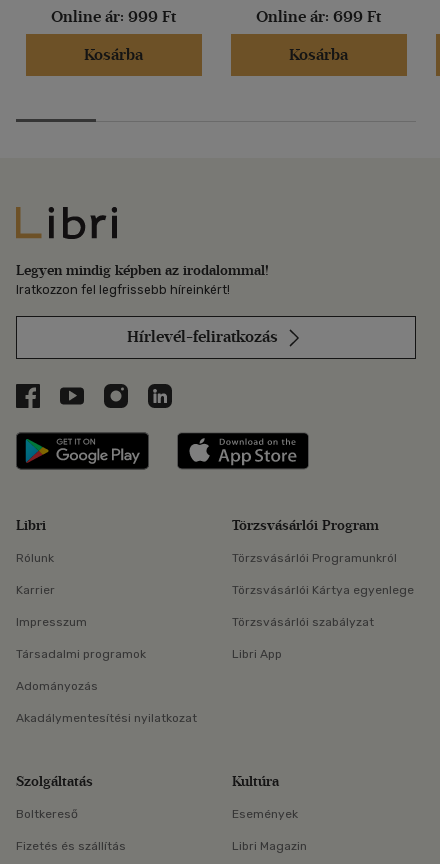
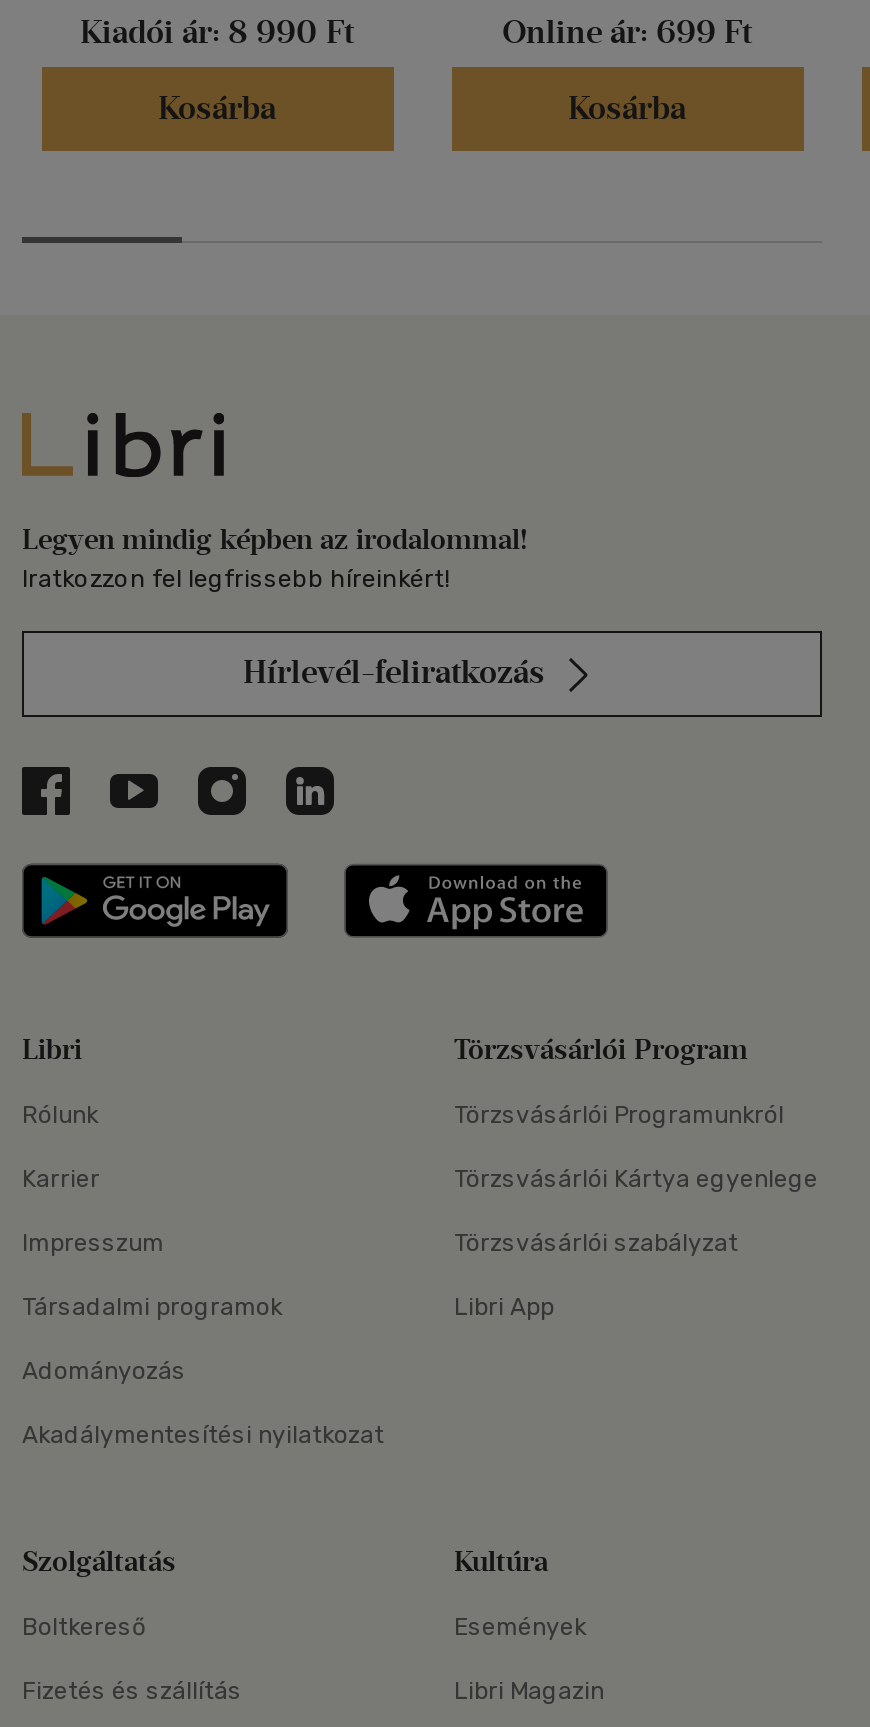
[51,7,176,26] Online ár: 999 Ft -> [80,13,354,51] Kiadói ár: 8 990 Ft

